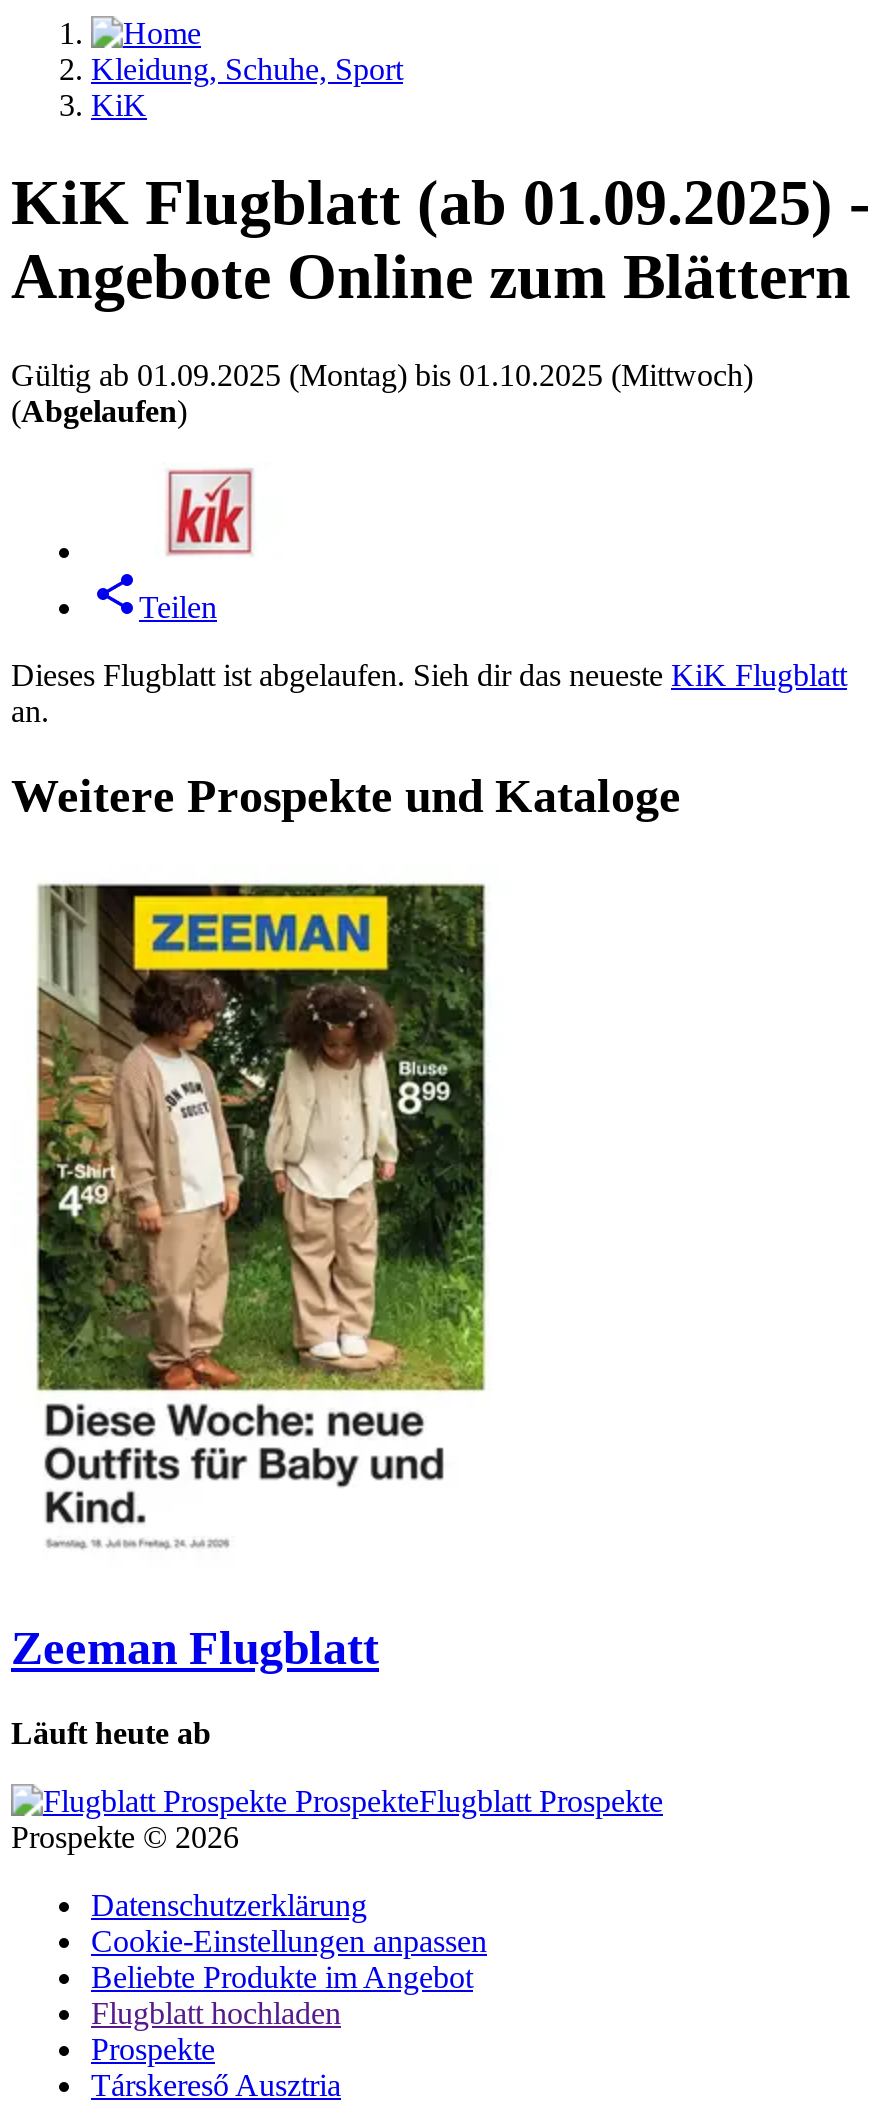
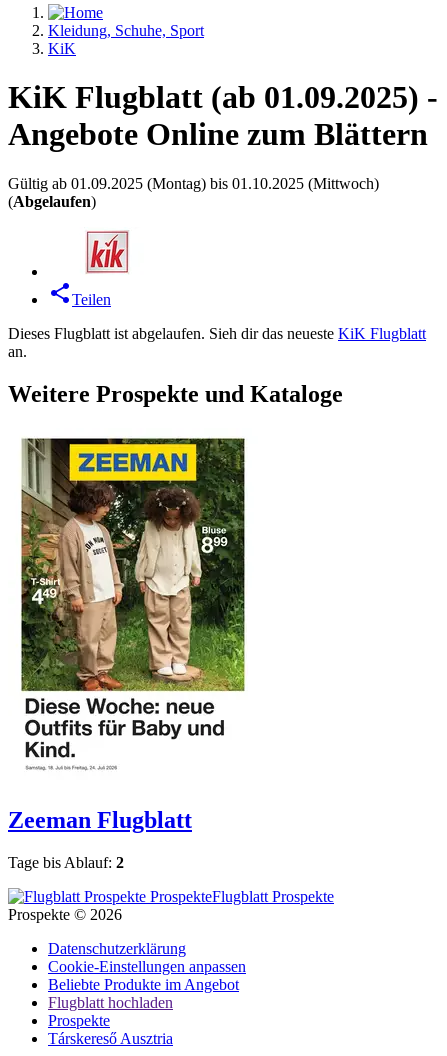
[11,1715,211,1749] Läuft heute ab -> [8,853,124,870] Tage bis Ablauf: 2

